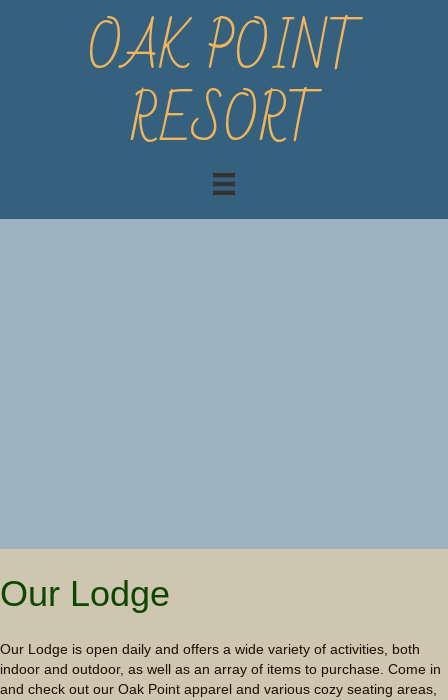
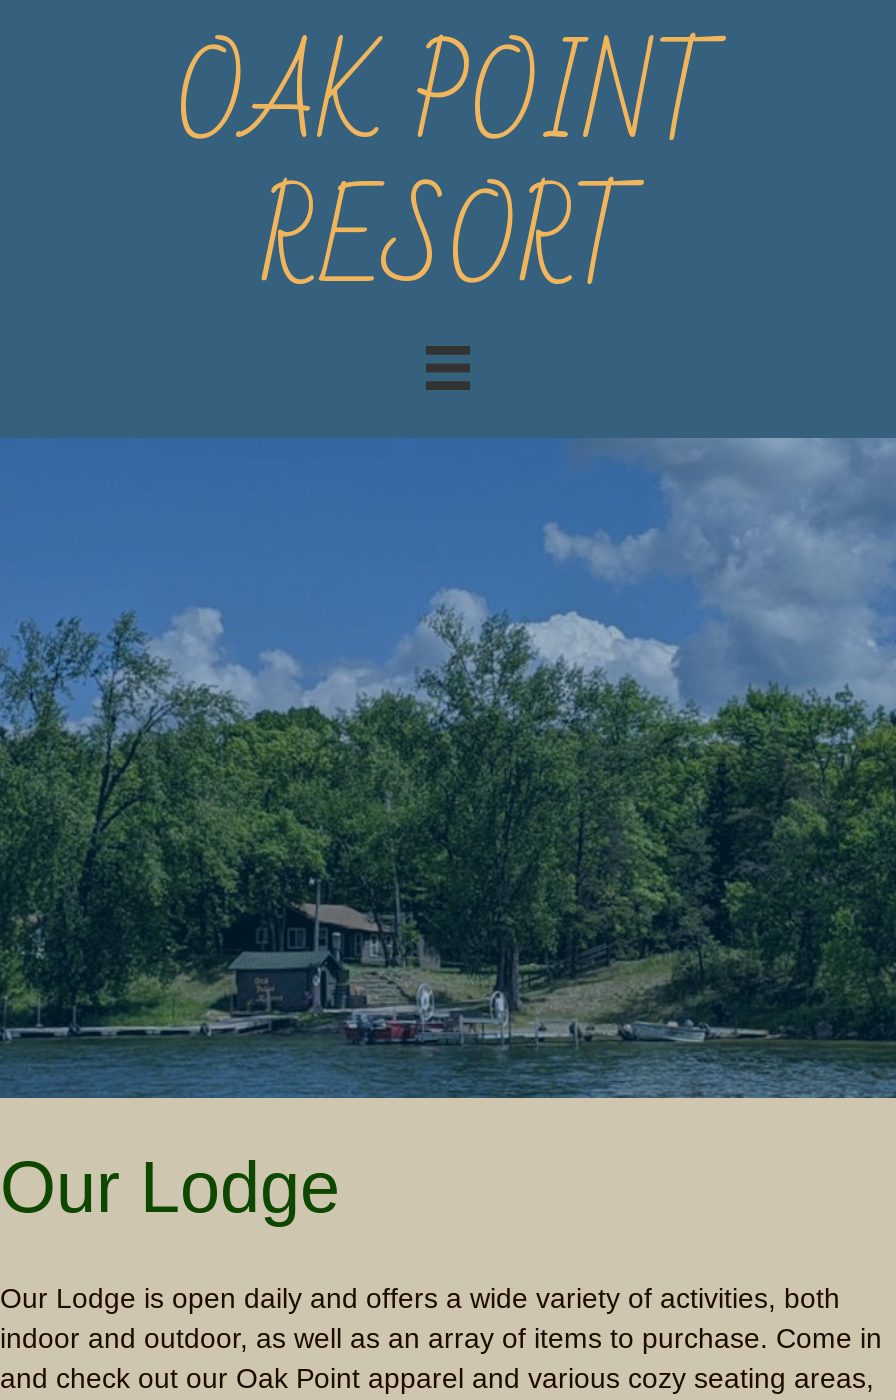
none -> [6,438,890,1100] [image]

